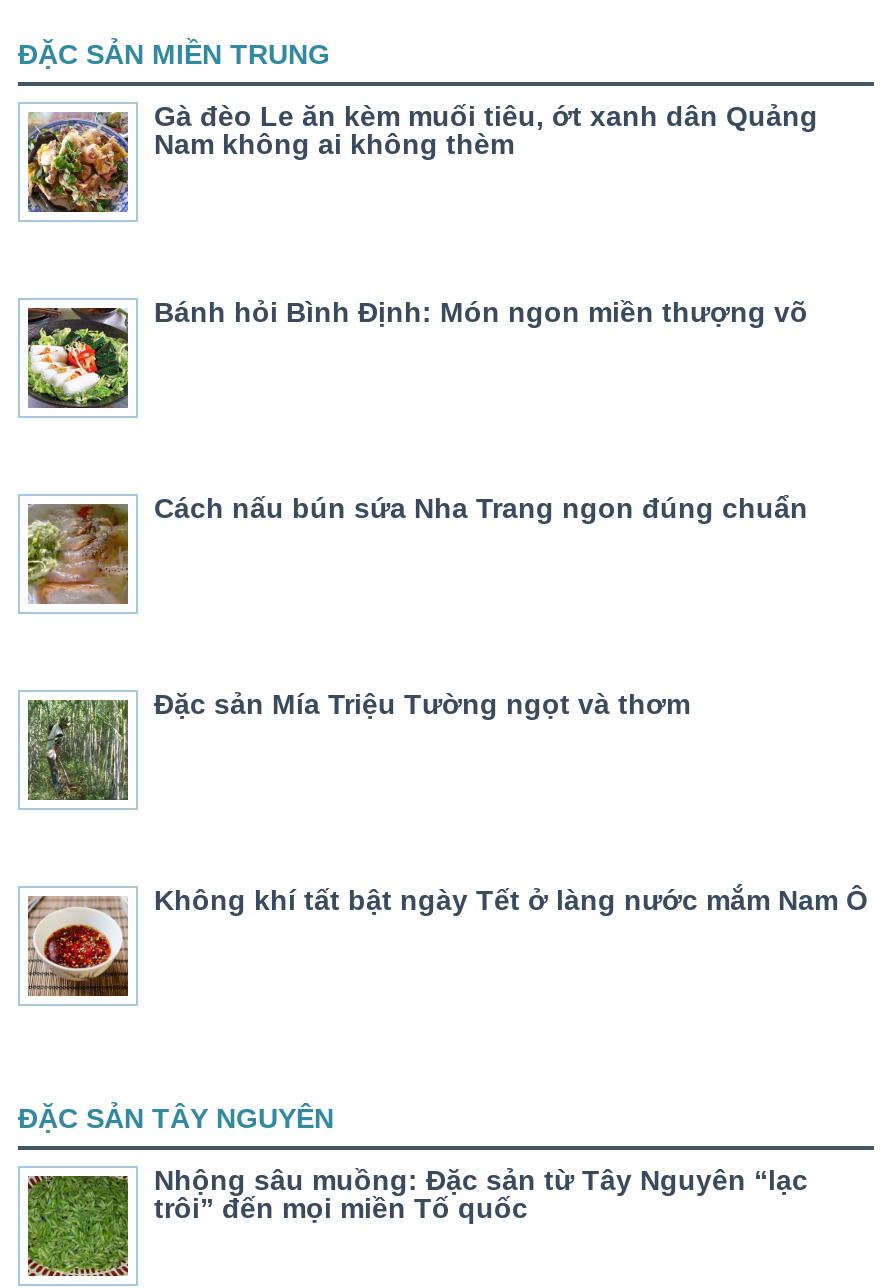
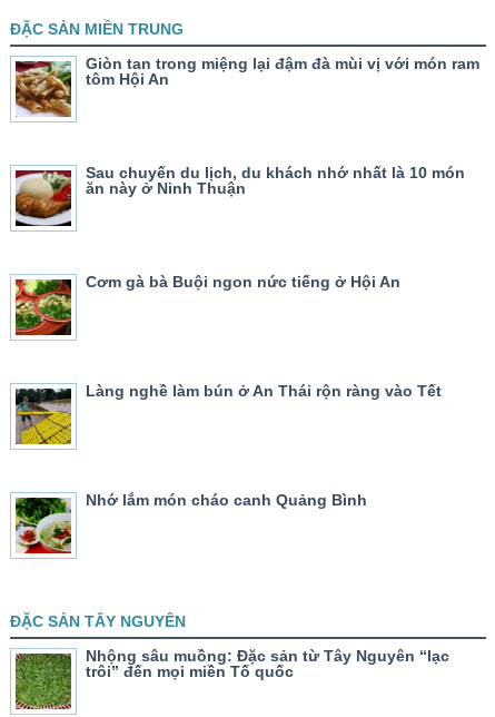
[26,100,818,214] [image] | Gà đèo Le ăn kèm muối tiêu, ớt xanh dân Quảng | Nam không ai không thèm -> [14,54,479,118] [image] | Giòn tan trong miệng lại đậm đà mùi vị với món ram | tôm Hội An
[26,296,808,410] [image] | Bánh hỏi Bình Định: Món ngon miền thượng võ -> [14,164,465,227] [image] | Sau chuyến du lịch, du khách nhớ nhất là 10 món | ăn này ở Ninh Thuận
[26,492,808,606] [image] | Cách nấu bún sứa Nha Trang ngon đúng chuẩn -> [14,273,400,336] [image] | Cơm gà bà Buội ngon nức tiếng ở Hội An
[26,688,690,802] [image] | Đặc sản Mía Triệu Tường ngọt và thơm -> [14,382,442,445] [image] | Làng nghề làm bún ở An Thái rộn ràng vào Tết
[26,884,868,998] [image] | Không khí tất bật ngày Tết ở làng nước mắm Nam Ô -> [14,491,367,554] [image] | Nhớ lắm món cháo canh Quảng Bình

